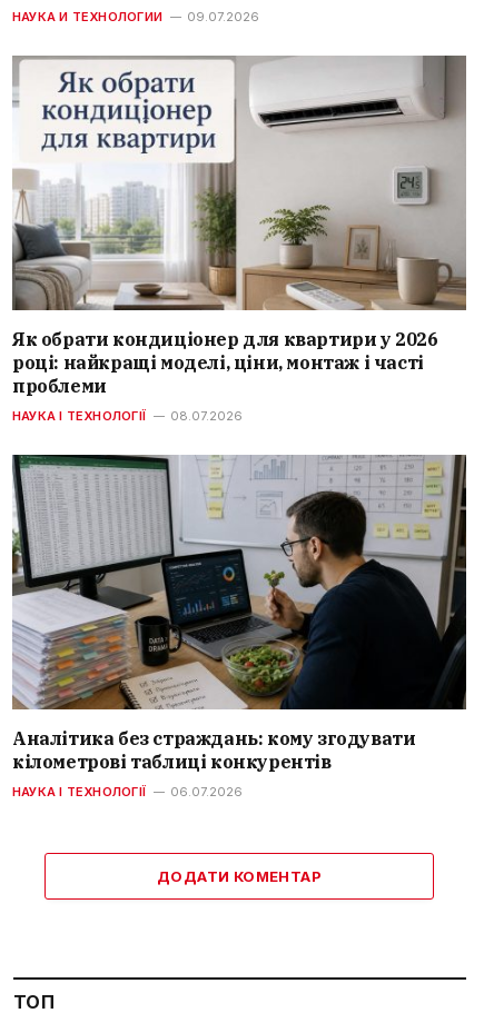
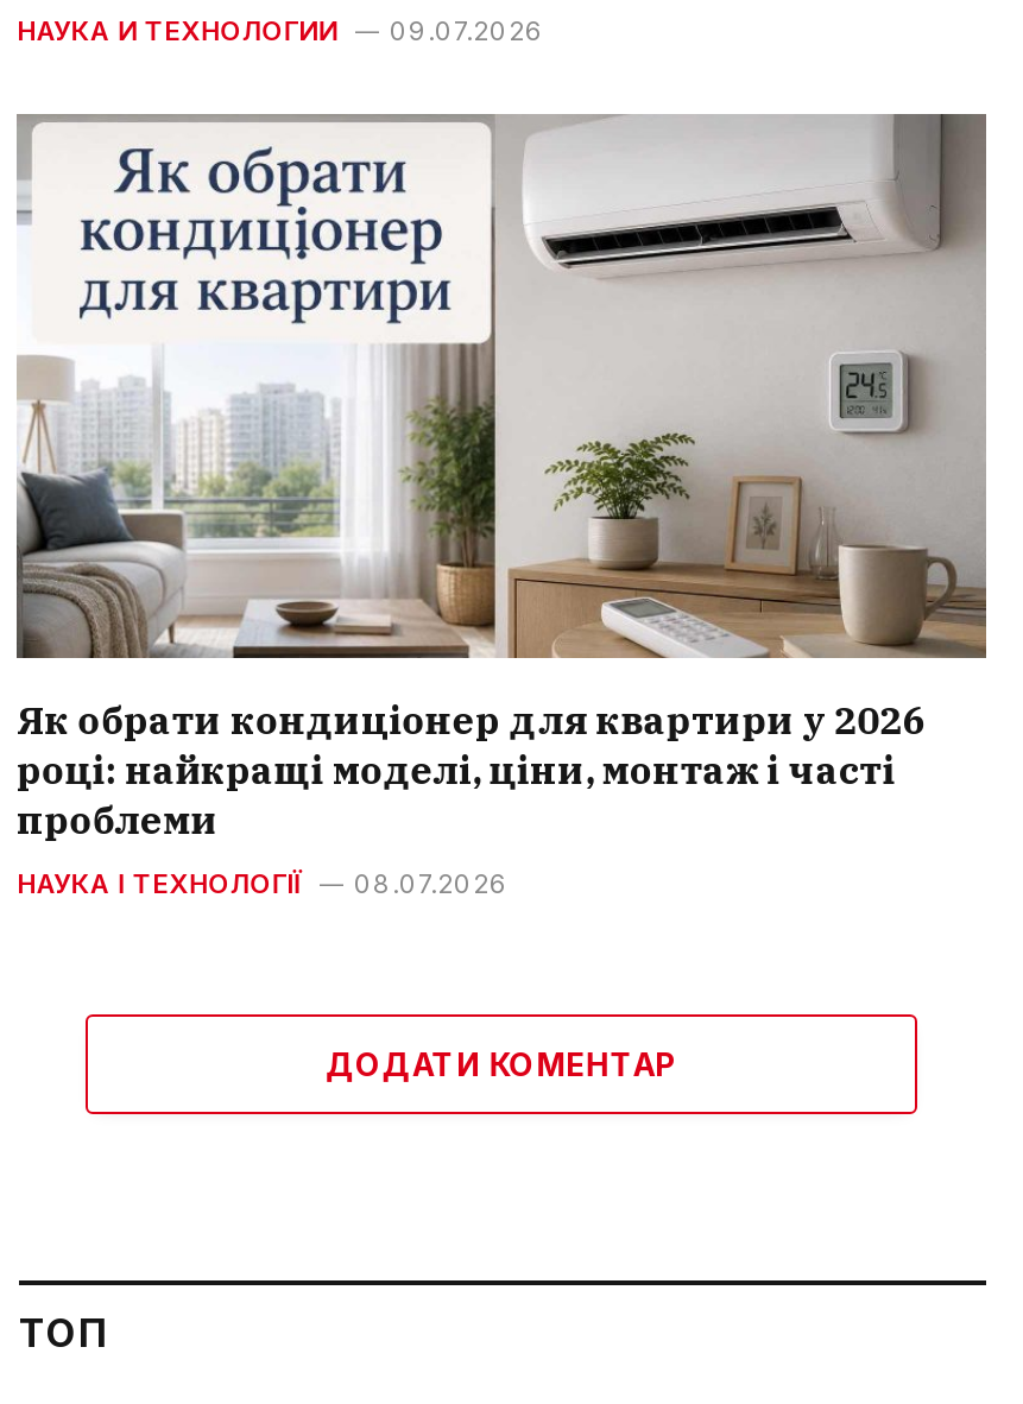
[11,454,467,800] [image] | Аналітика без страждань: кому згодувати | кілометрові таблиці конкурентів | НАУКА І ТЕХНОЛОГІЇ | 06.07.2026 -> none

